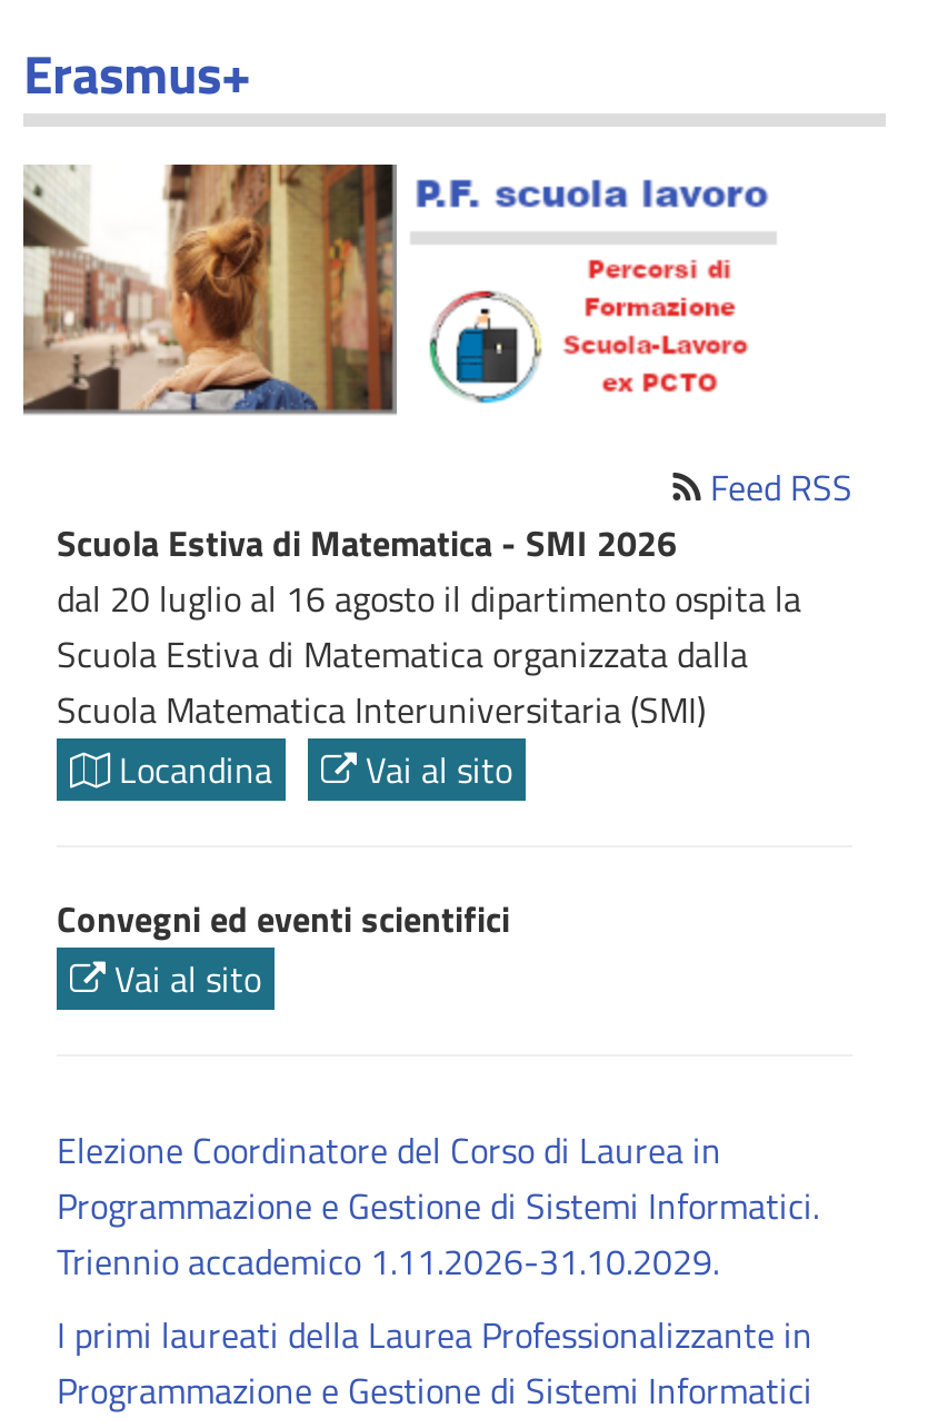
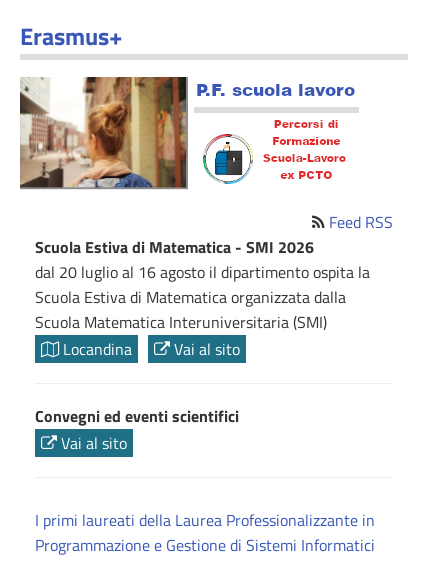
[57,1124,819,1289] Elezione Coordinatore del Corso di Laurea in | Programmazione e Gestione di Sistemi Informatici. | Triennio accademico 1.11.2026-31.10.2029. -> none

